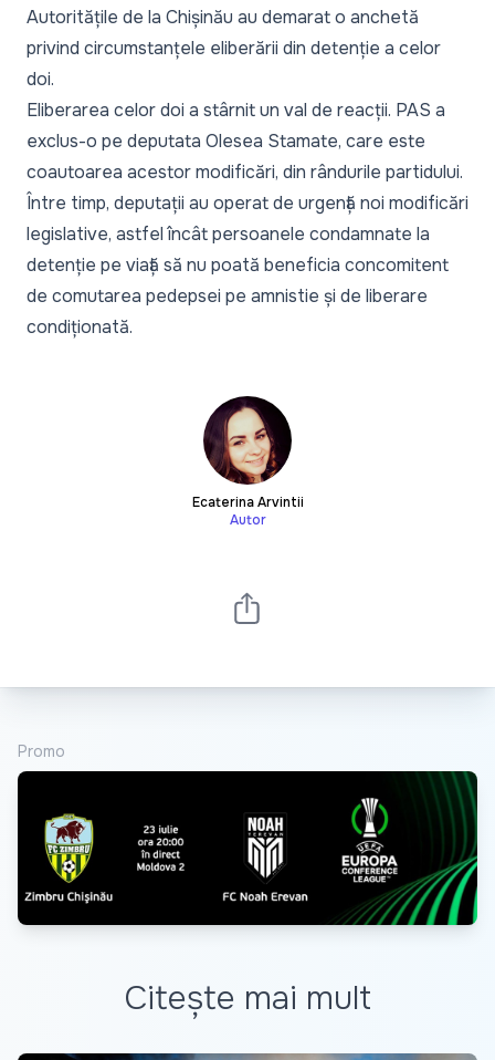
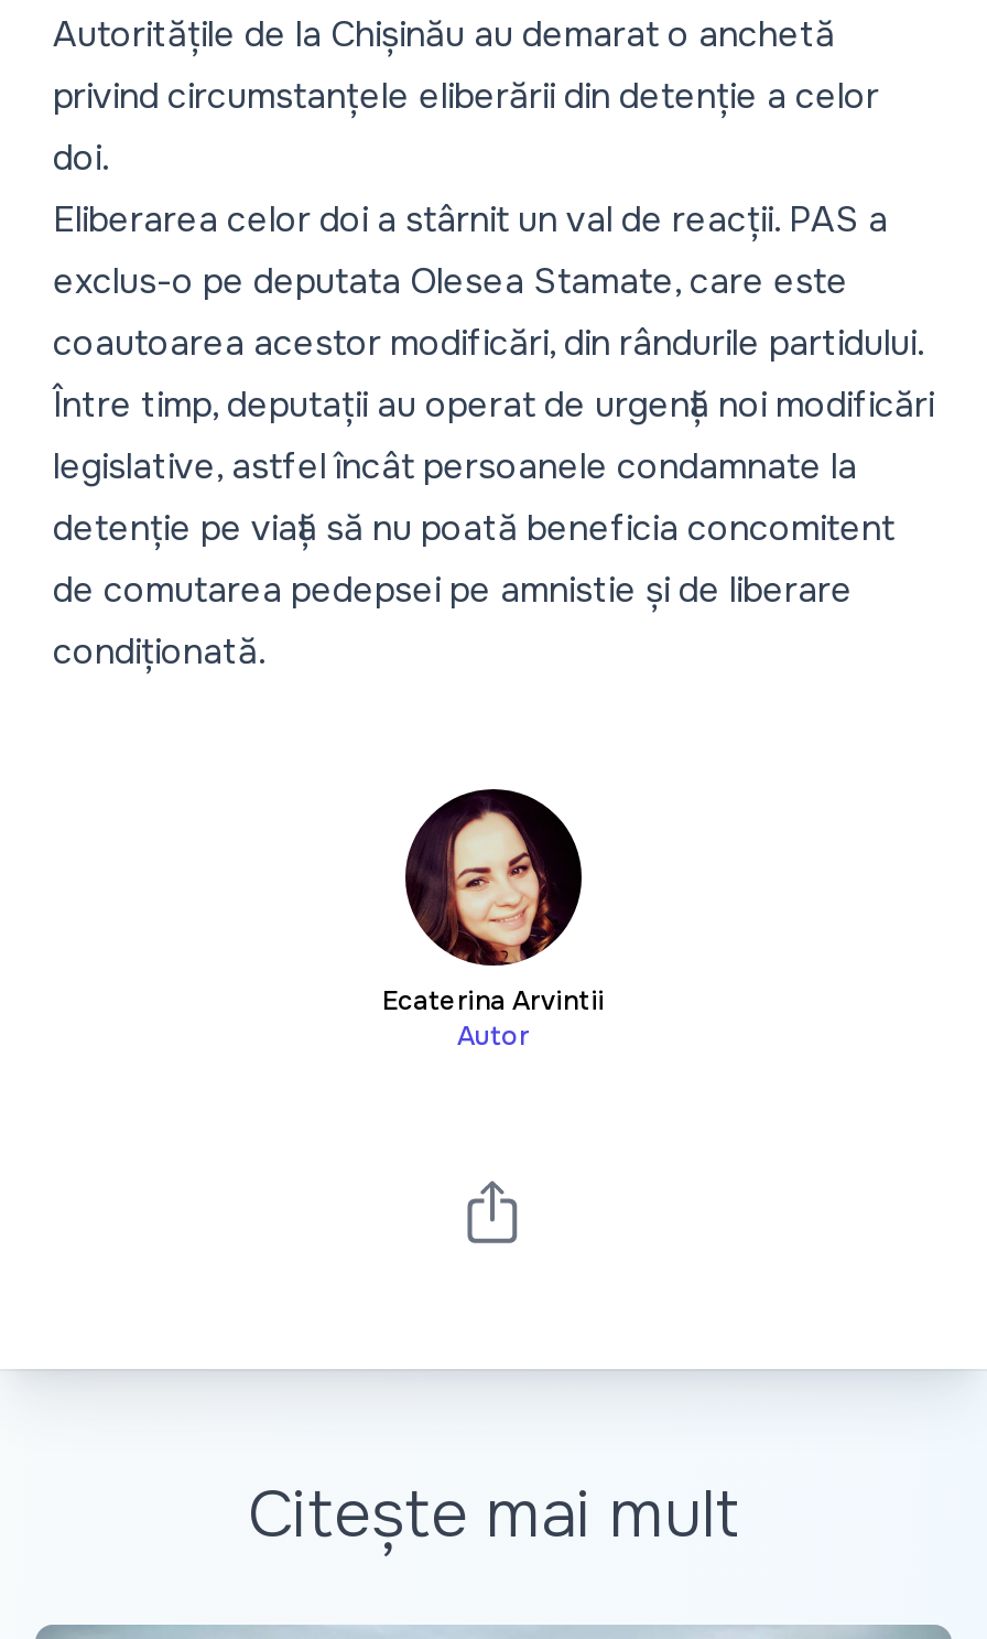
[18,741,65,761] Promo -> none
[17,770,478,926] [image] -> none

